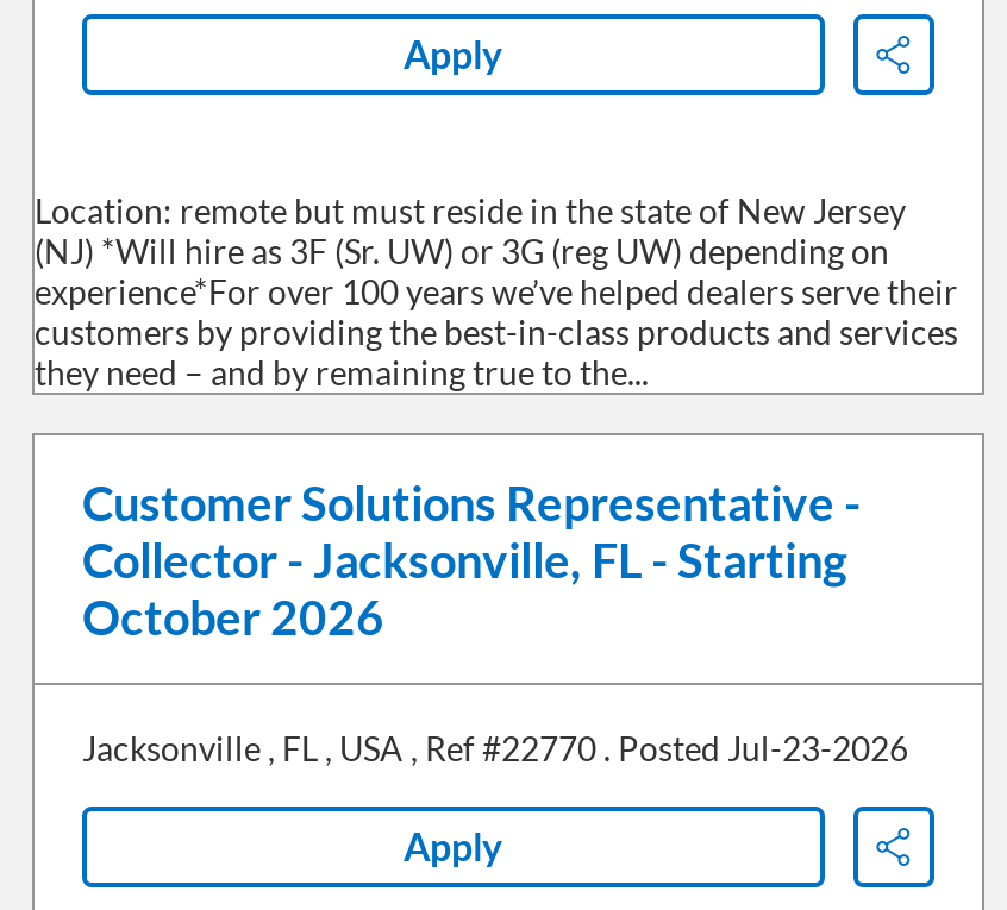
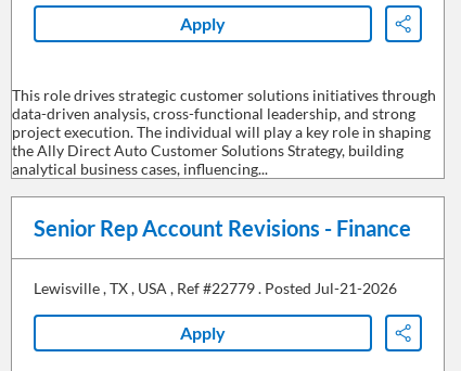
[35,191,958,393] Location: remote but must reside in the state of New Jersey | (NJ) *Will hire as 3F (Sr. UW) or 3G (reg UW) depending on | experience*For over 100 years we’ve helped dealers serve their | customers by providing the best-in-class products and services | they need – and by remaining true to the... -> [12,86,436,178] This role drives strategic customer solutions initiatives through | data-driven analysis, cross-functional leadership, and strong | project execution. The individual will play a key role in shaping | the Ally Direct Auto Customer Solutions Strategy, building | analytical business cases, influencing...
[82,474,861,645] Customer Solutions Representative - | Collector - Jacksonville, FL - Starting | October 2026 -> [34,215,411,241] Senior Rep Account Revisions - Finance
[82,728,908,769] Jacksonville, FL, USA, Ref #22770. Posted Jul-23-2026 -> [34,279,397,297] Lewisville, TX, USA, Ref #22779. Posted Jul-21-2026

